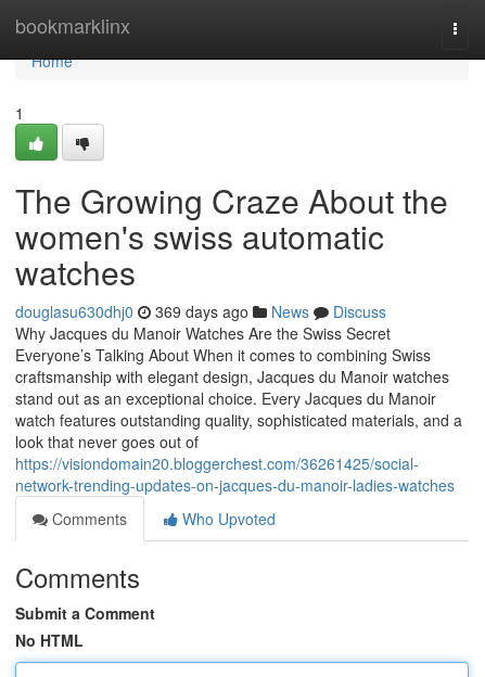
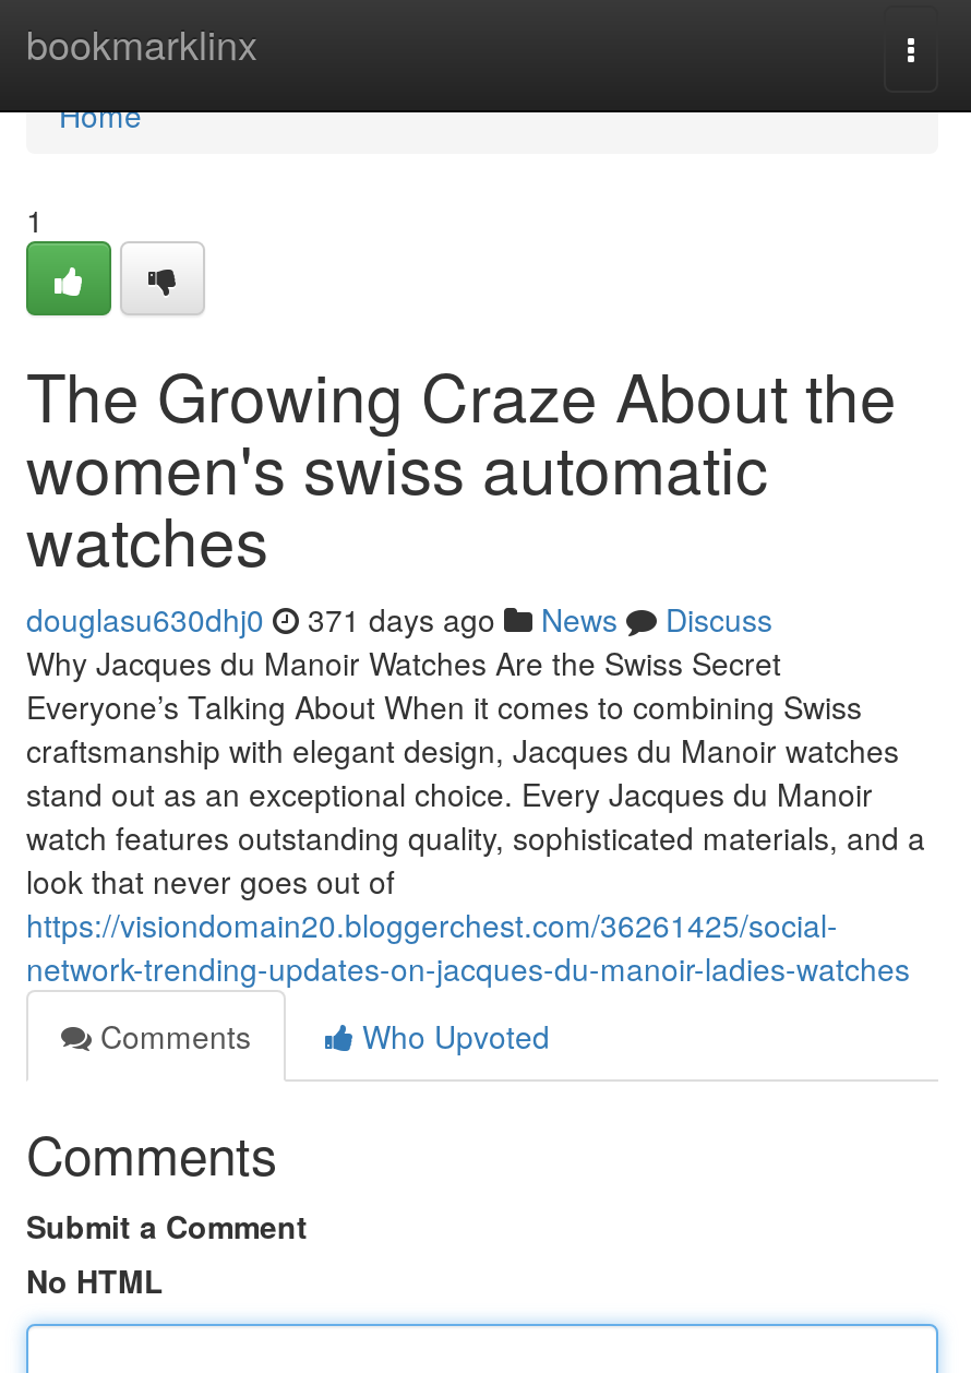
[15,301,386,322] douglasu630dhj0 369 days ago News Discuss -> [26,597,772,641] douglasu630dhj0 371 days ago News Discuss

